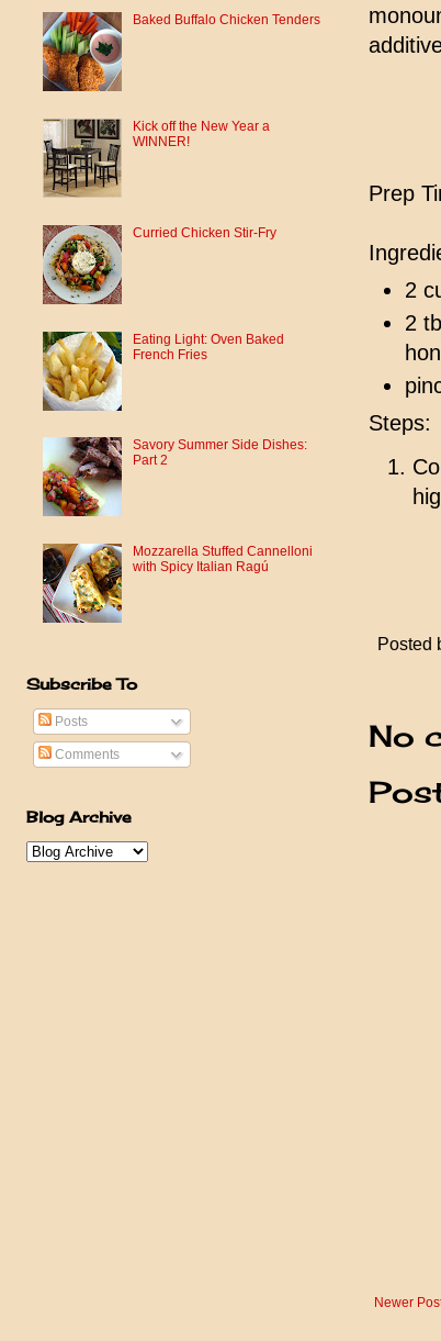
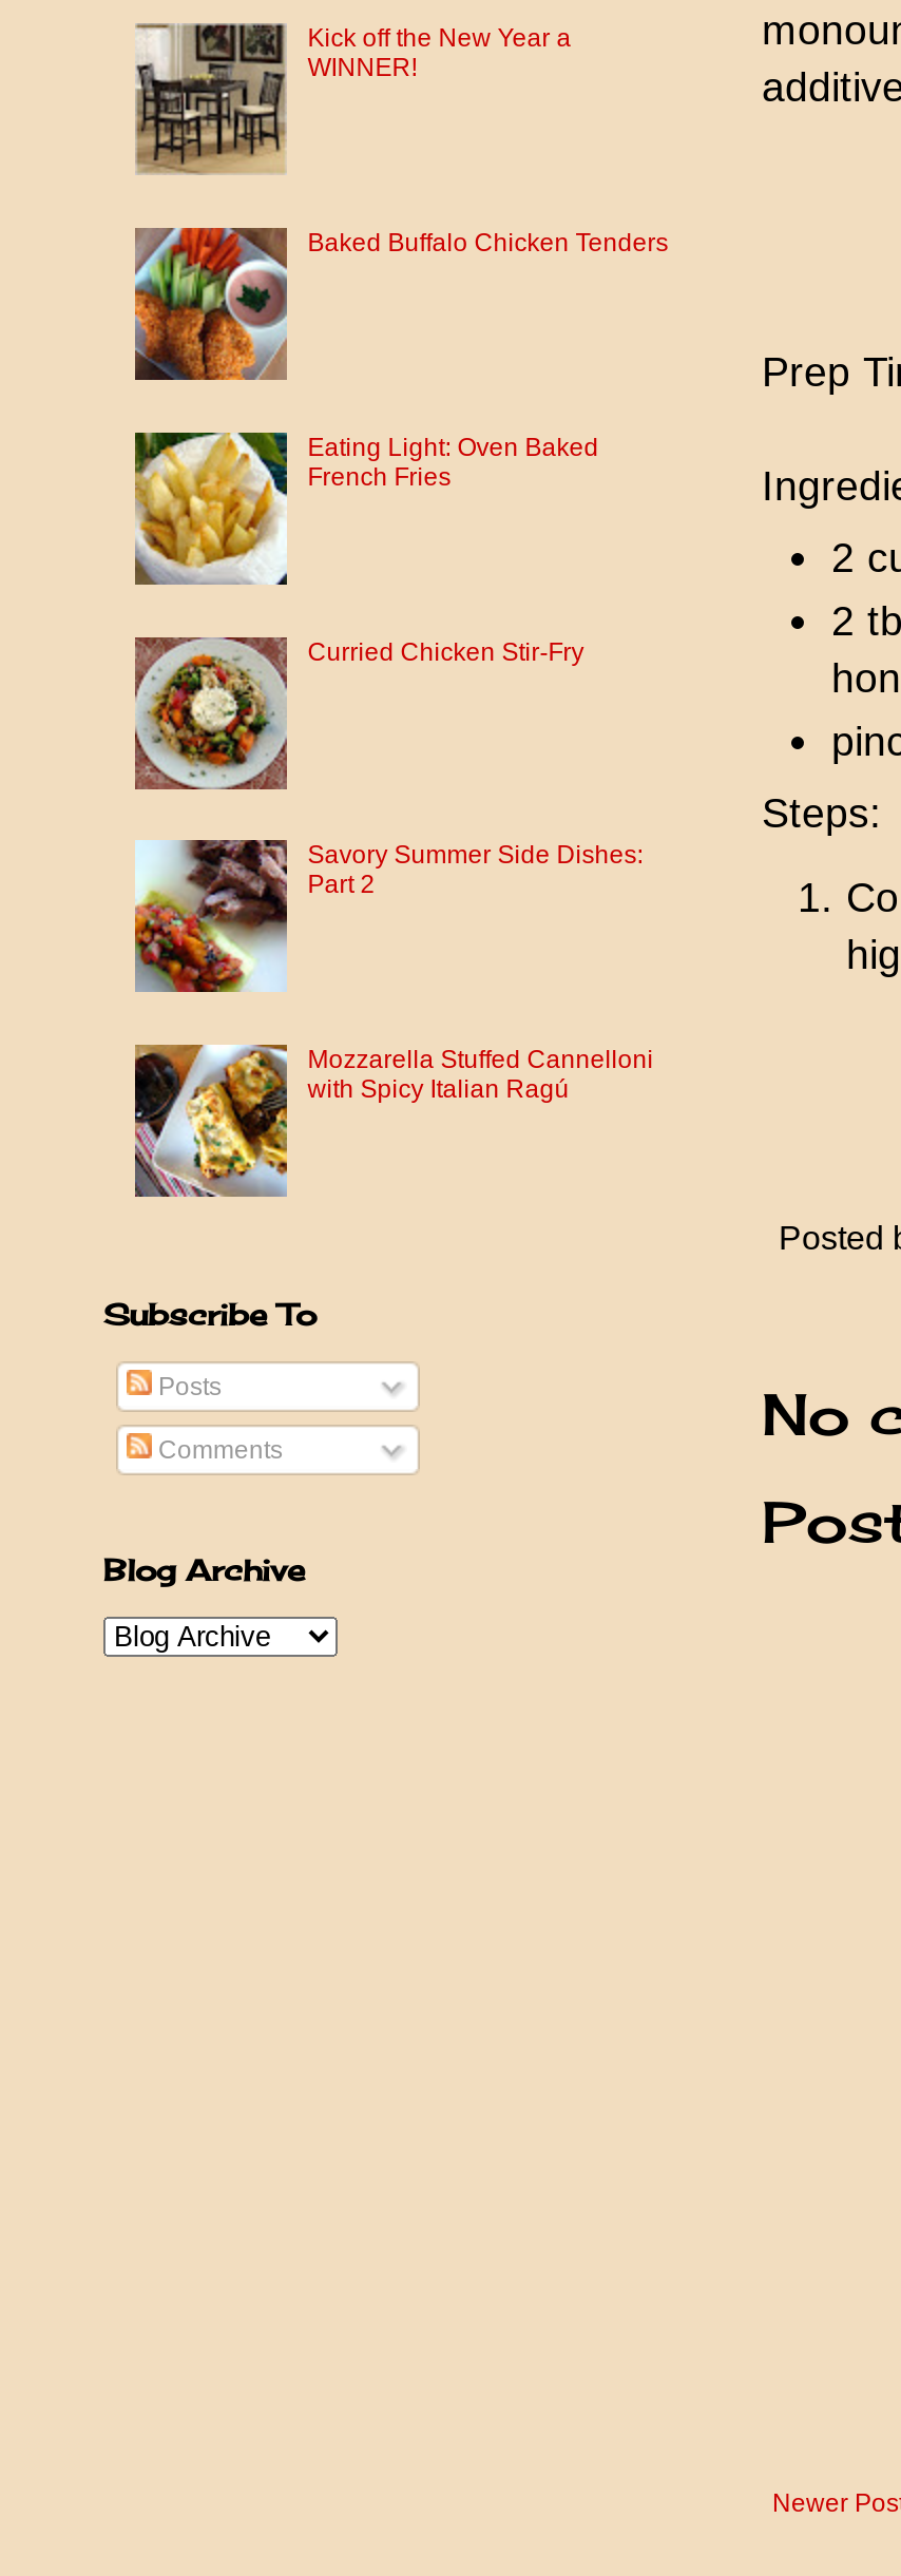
moved [42,11,320,92] -> [133,226,668,382]: [image] | Baked Buffalo Chicken Tenders
moved [42,118,270,199] -> [133,21,571,177]: [image] | Kick off the New Year a | WINNER!
moved [42,224,276,305] -> [133,635,584,791]: [image] | Curried Chicken Stir-Fry
moved [41,329,284,412] -> [131,428,599,587]: [image] | Eating Light: Oven Baked | French Fries

